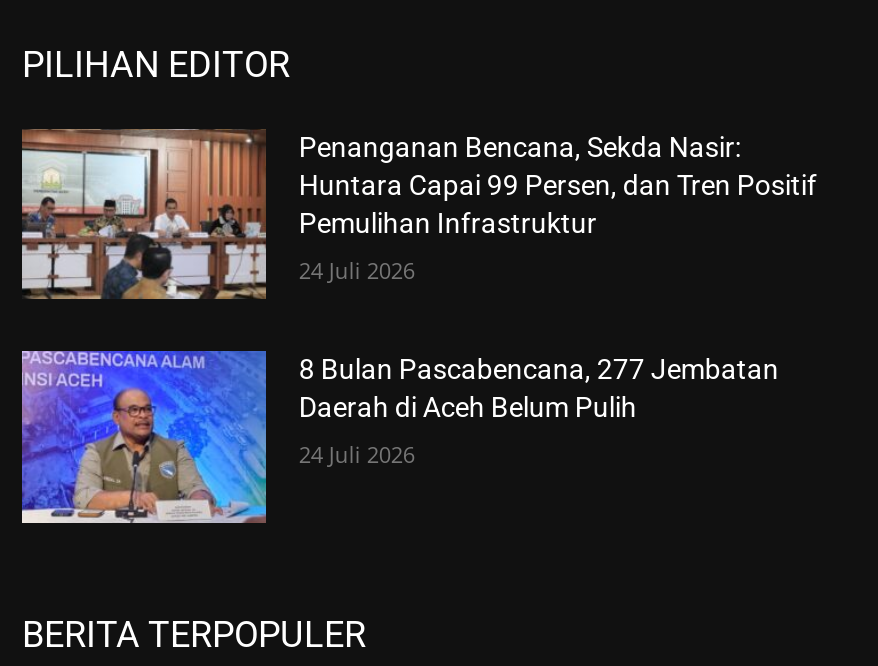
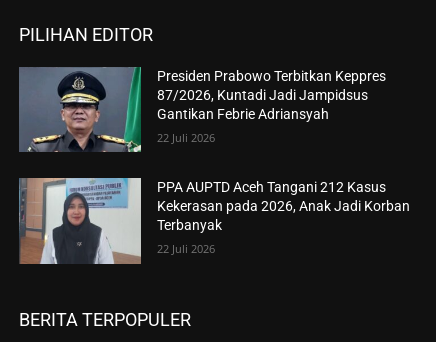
[20,129,817,301] [image] | Penanganan Bencana, Sekda Nasir: | Huntara Capai 99 Persen, dan Tren Positif | Pemulihan Infrastruktur -> [18,66,386,153] [image] | Presiden Prabowo Terbitkan Keppres | 87/2026, Kuntadi Jadi Jampidsus | Gantikan Febrie Adriansyah
[299,254,415,284] 24 Juli 2026 -> [157,130,215,145] 22 Juli 2026
[20,349,779,525] [image] | 8 Bulan Pascabencana, 277 Jembatan | Daerah di Aceh Belum Pulih -> [18,177,410,265] [image] | PPA AUPTD Aceh Tangani 212 Kasus | Kekerasan pada 2026, Anak Jadi Korban | Terbanyak
[299,440,415,470] 24 Juli 2026 -> [157,241,215,256] 22 Juli 2026

